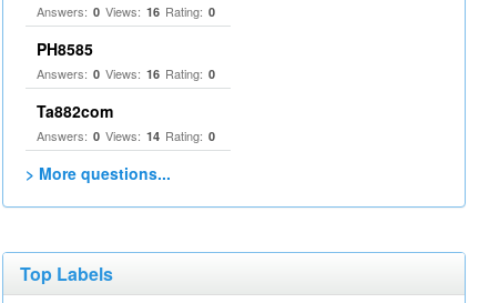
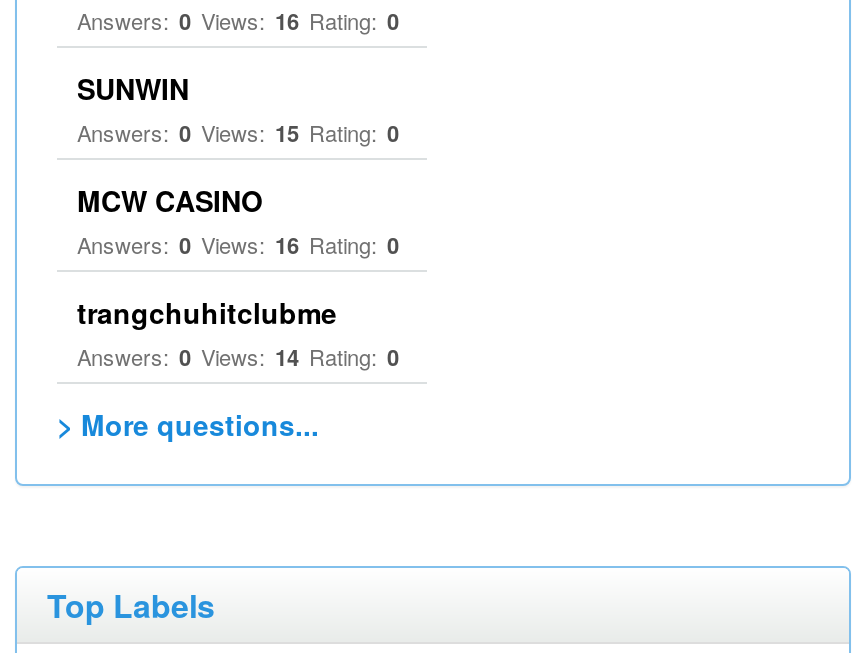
[37,38,93,60] PH8585 -> [77,68,399,220] SUNWIN | Answers: 0 Views: 15 Rating: 0 | MCW CASINO
[37,100,113,122] Ta882com -> [77,292,337,332] trangchuhitclubme

